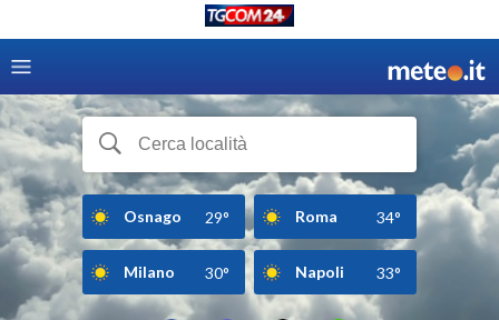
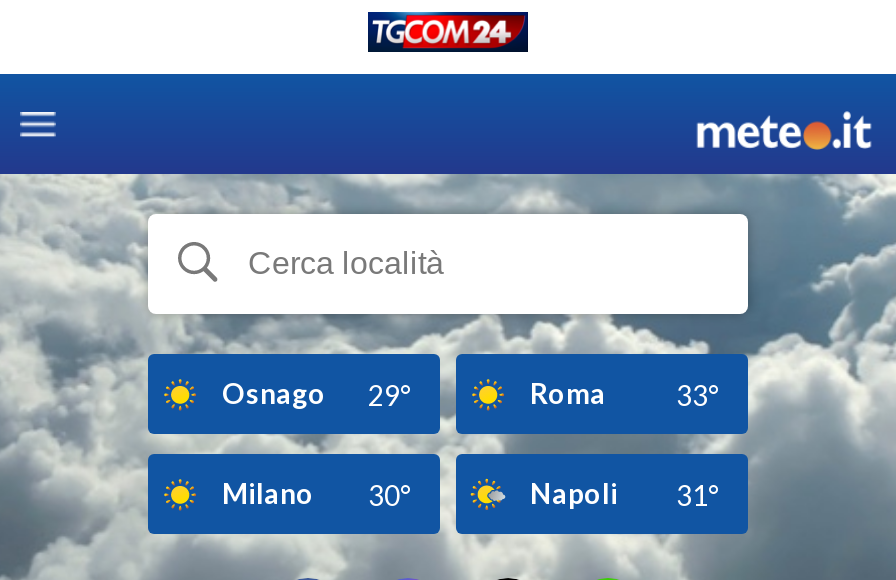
[376,207,401,226] 34° -> [676,377,720,411] 33°
[295,262,401,282] Napoli 33° -> [530,475,720,511] Napoli 31°

